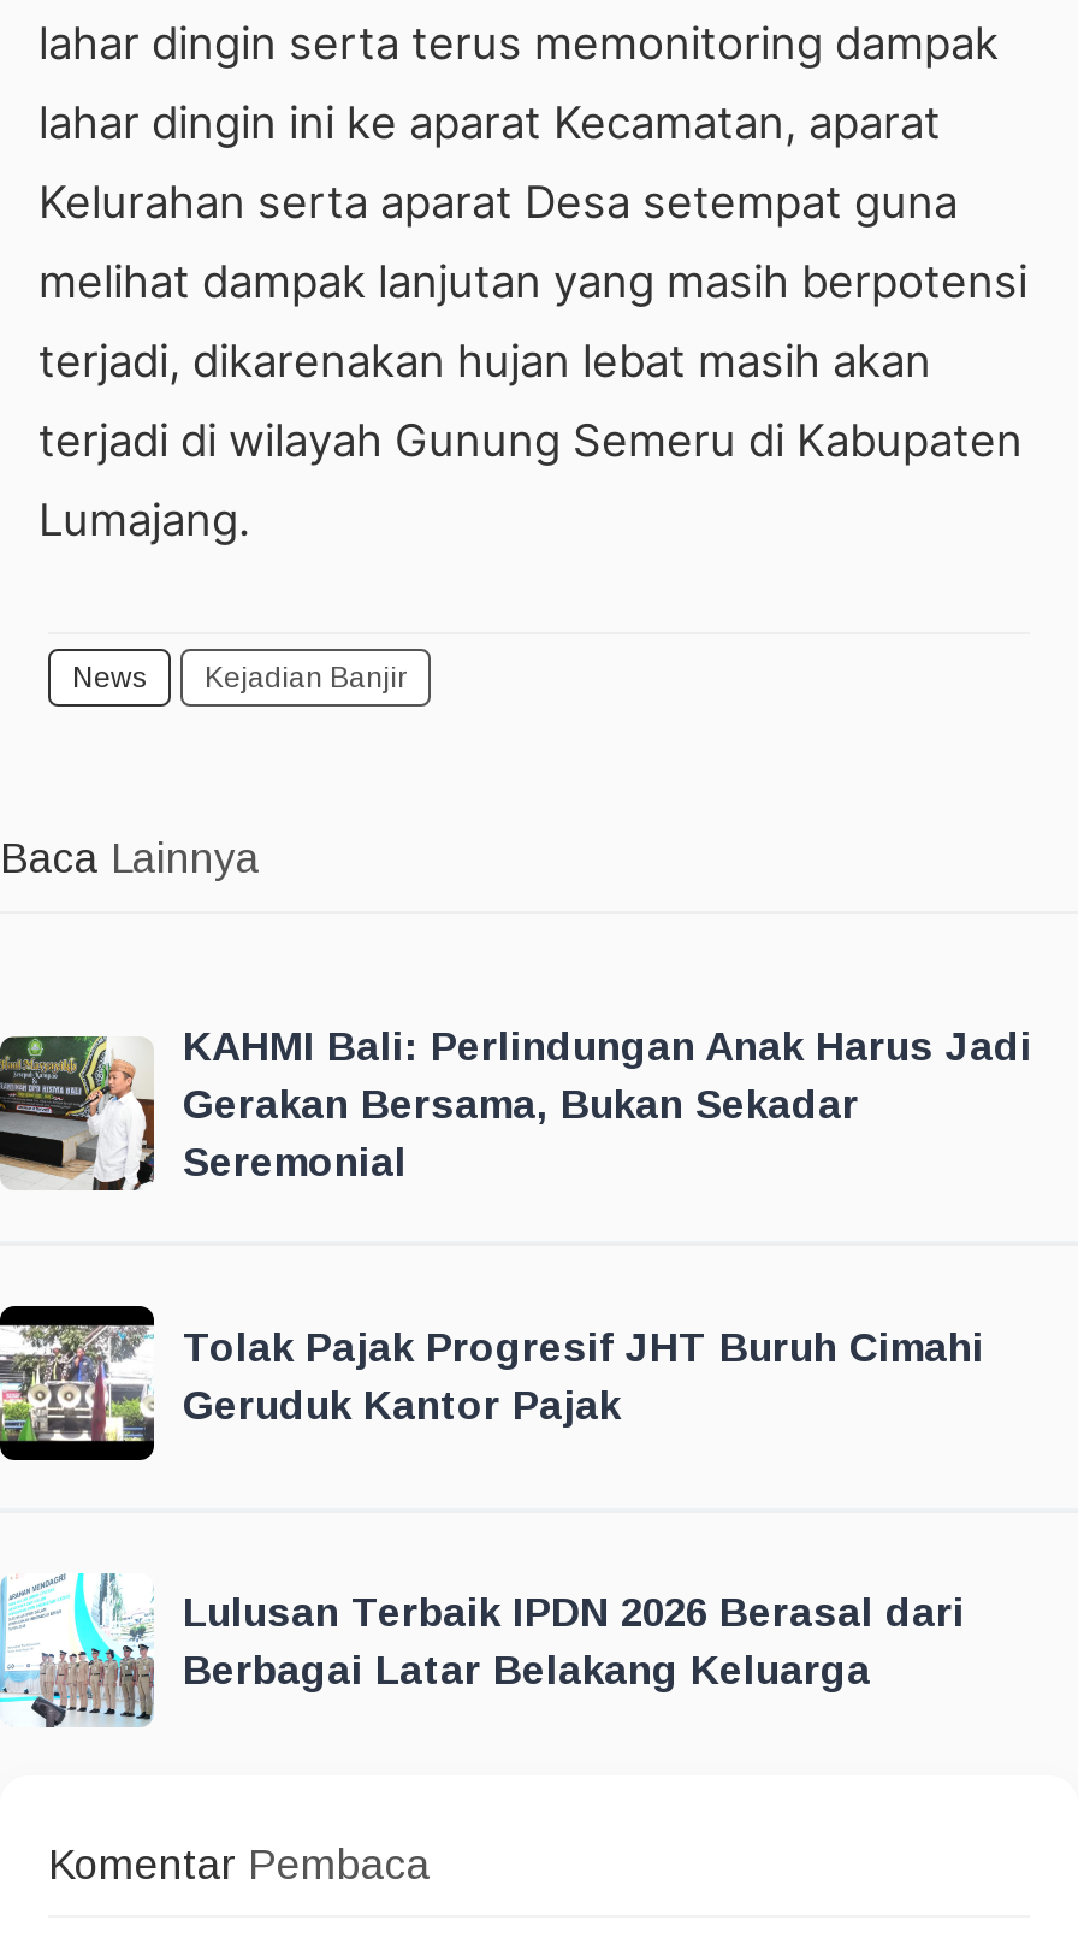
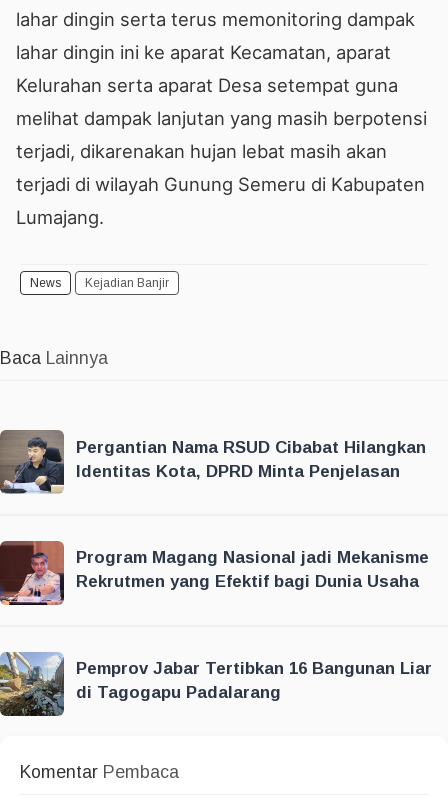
[7,1025,1032,1190] [image] | KAHMI Bali: Perlindungan Anak Harus Jadi | Gerakan Bersama, Bukan Sekadar | Seremonial -> [3,429,426,494] [image] | Pergantian Nama RSUD Cibabat Hilangkan | Identitas Kota, DPRD Minta Penjelasan
[7,1304,984,1463] [image] | Tolak Pajak Progresif JHT Buruh Cimahi | Geruduk Kantor Pajak -> [3,540,429,606] [image] | Program Magang Nasional jadi Mekanisme | Rekrutmen yang Efektif bagi Dunia Usaha
[7,1571,965,1730] [image] | Lulusan Terbaik IPDN 2026 Berasal dari | Berbagai Latar Belakang Keluarga -> [3,651,432,717] [image] | Pemprov Jabar Tertibkan 16 Bangunan Liar | di Tagogapu Padalarang

